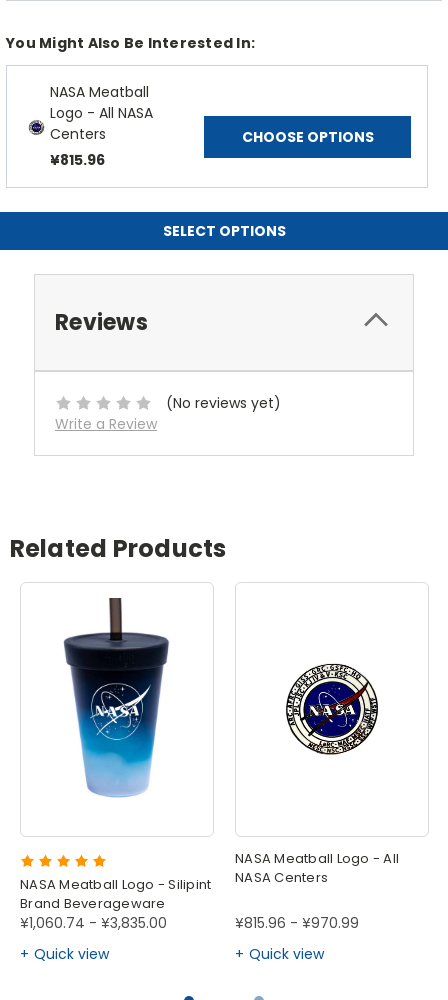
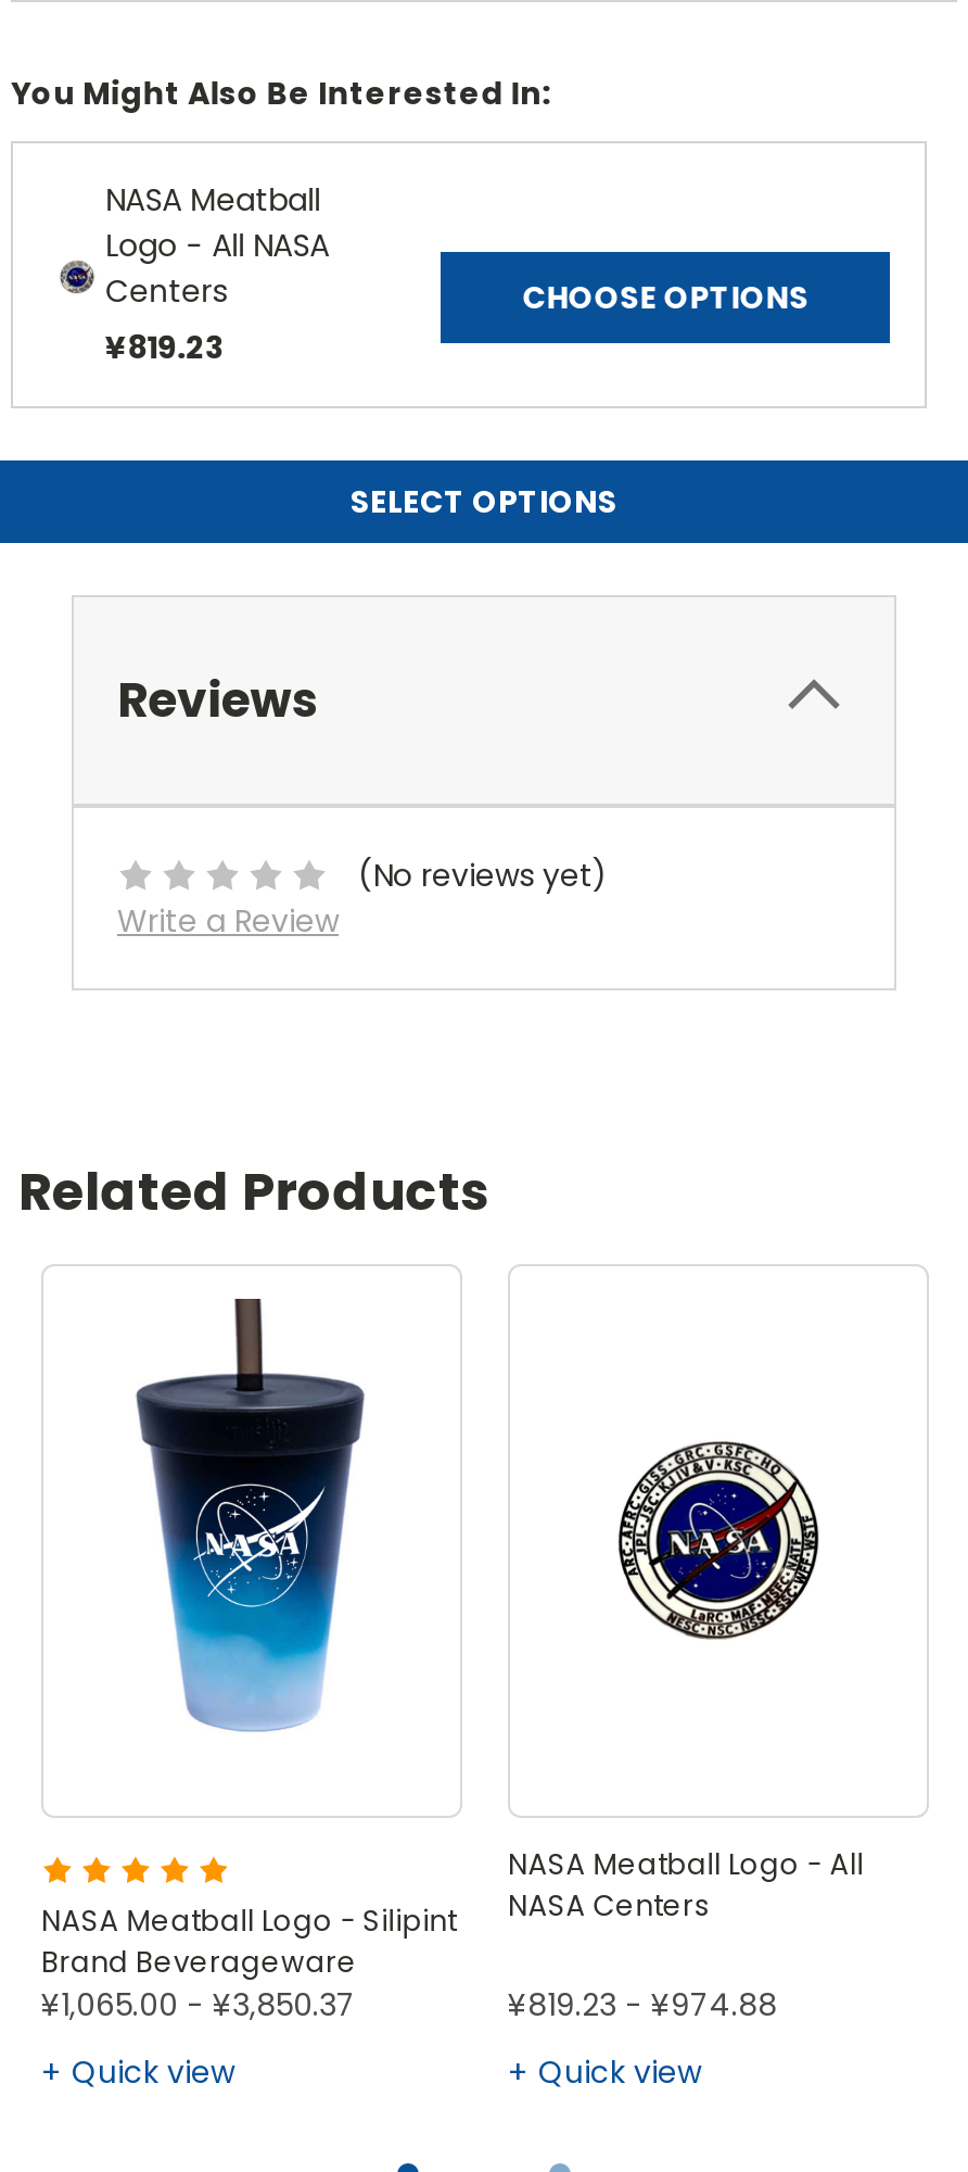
[50,150,105,170] ¥815.96 -> [105,326,225,369] ¥819.23
[20,913,167,933] ¥1,060.74 - ¥3,835.00 -> [41,1983,356,2026] ¥1,065.00 - ¥3,850.37
[235,913,359,933] ¥815.96 - ¥970.99 -> [508,1983,777,2026] ¥819.23 - ¥974.88

